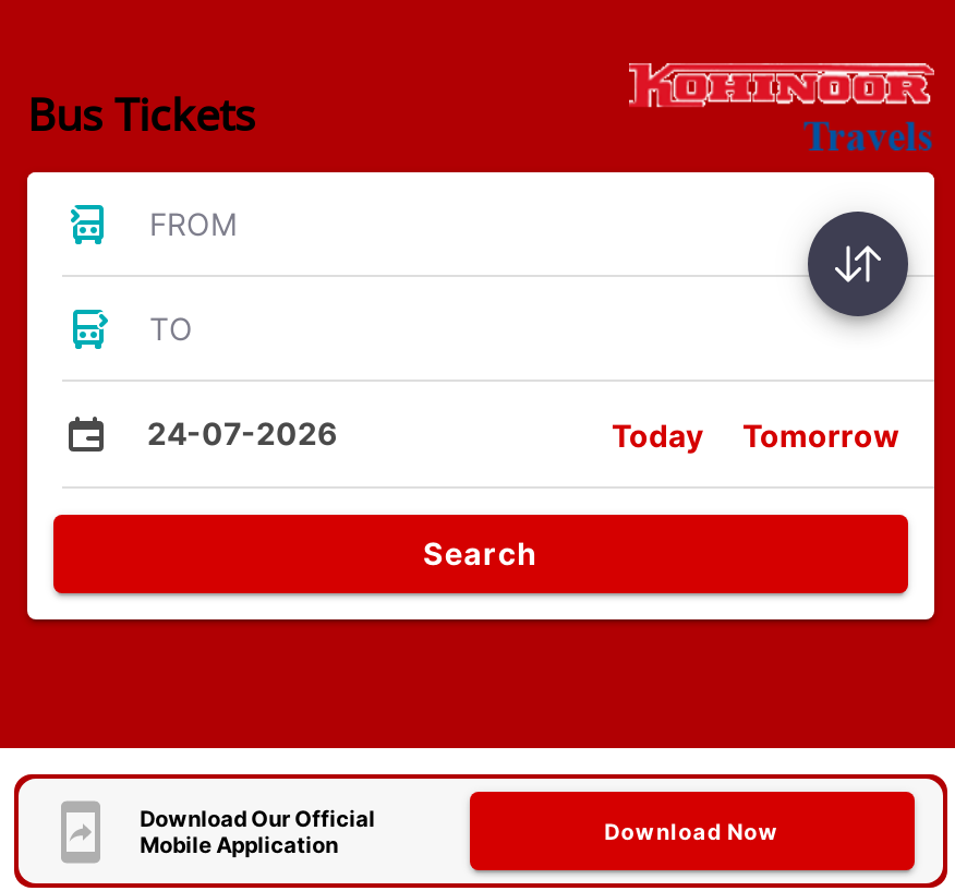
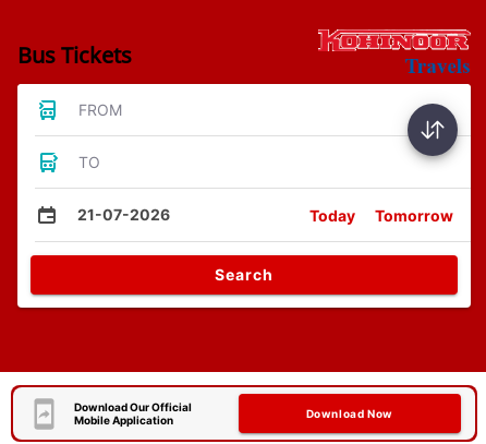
[147,414,337,451] 24-07-2026 -> [77,205,170,224] 21-07-2026

